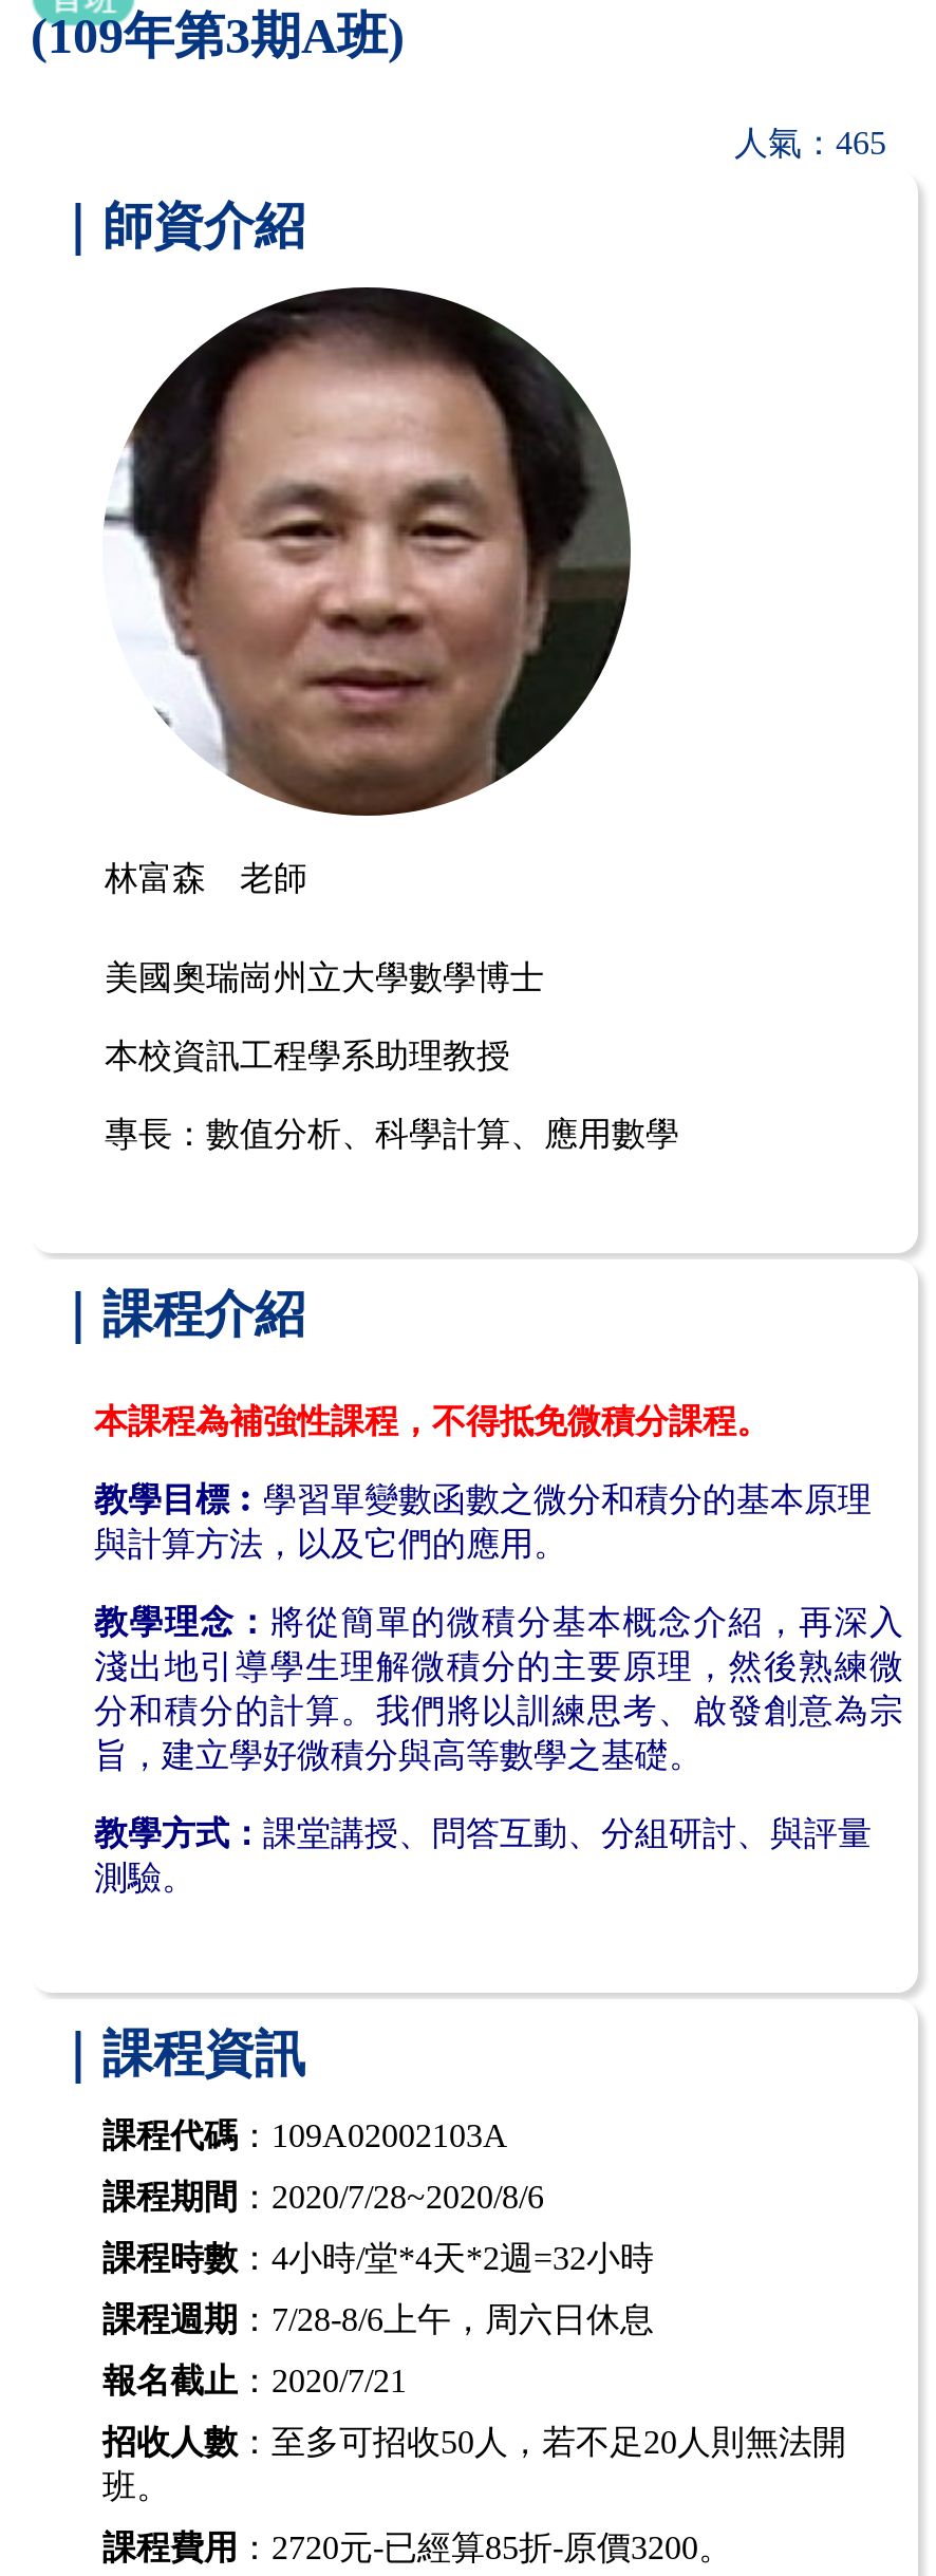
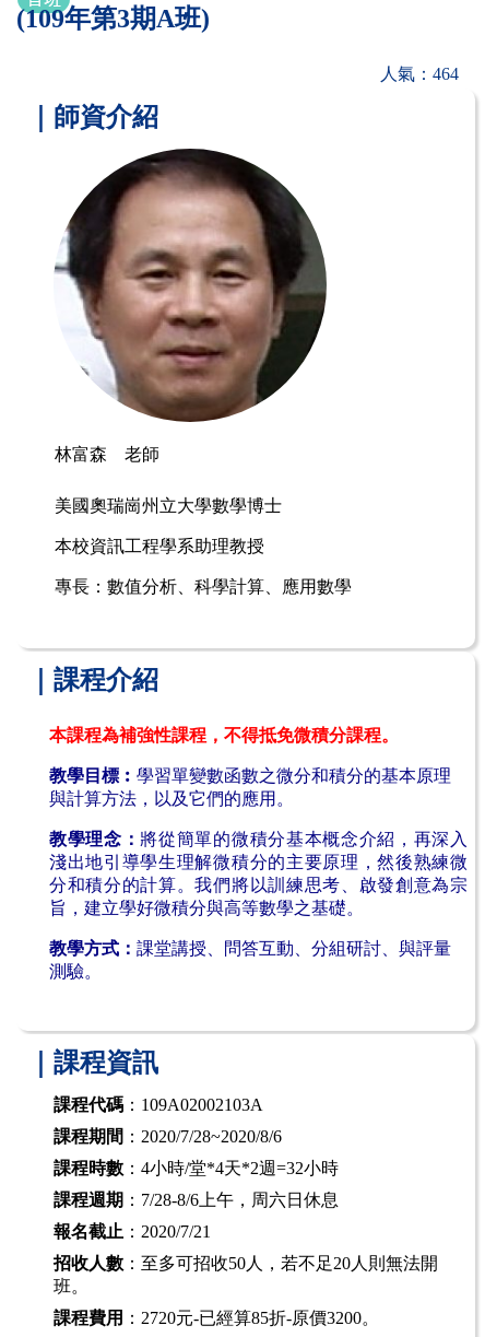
[734,124,886,160] 人氣：465 -> [380,64,459,83] 人氣：464

